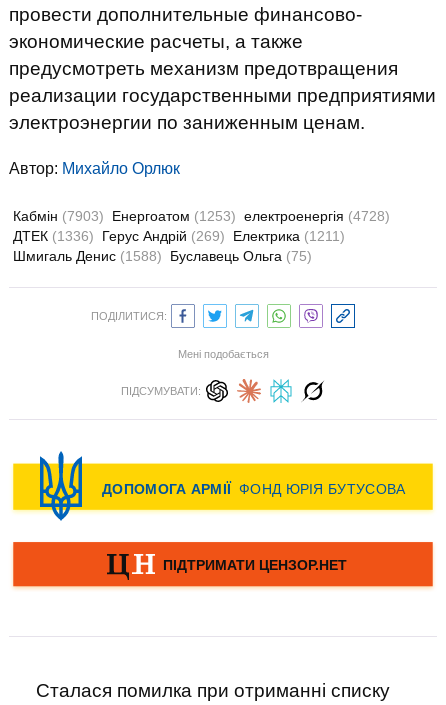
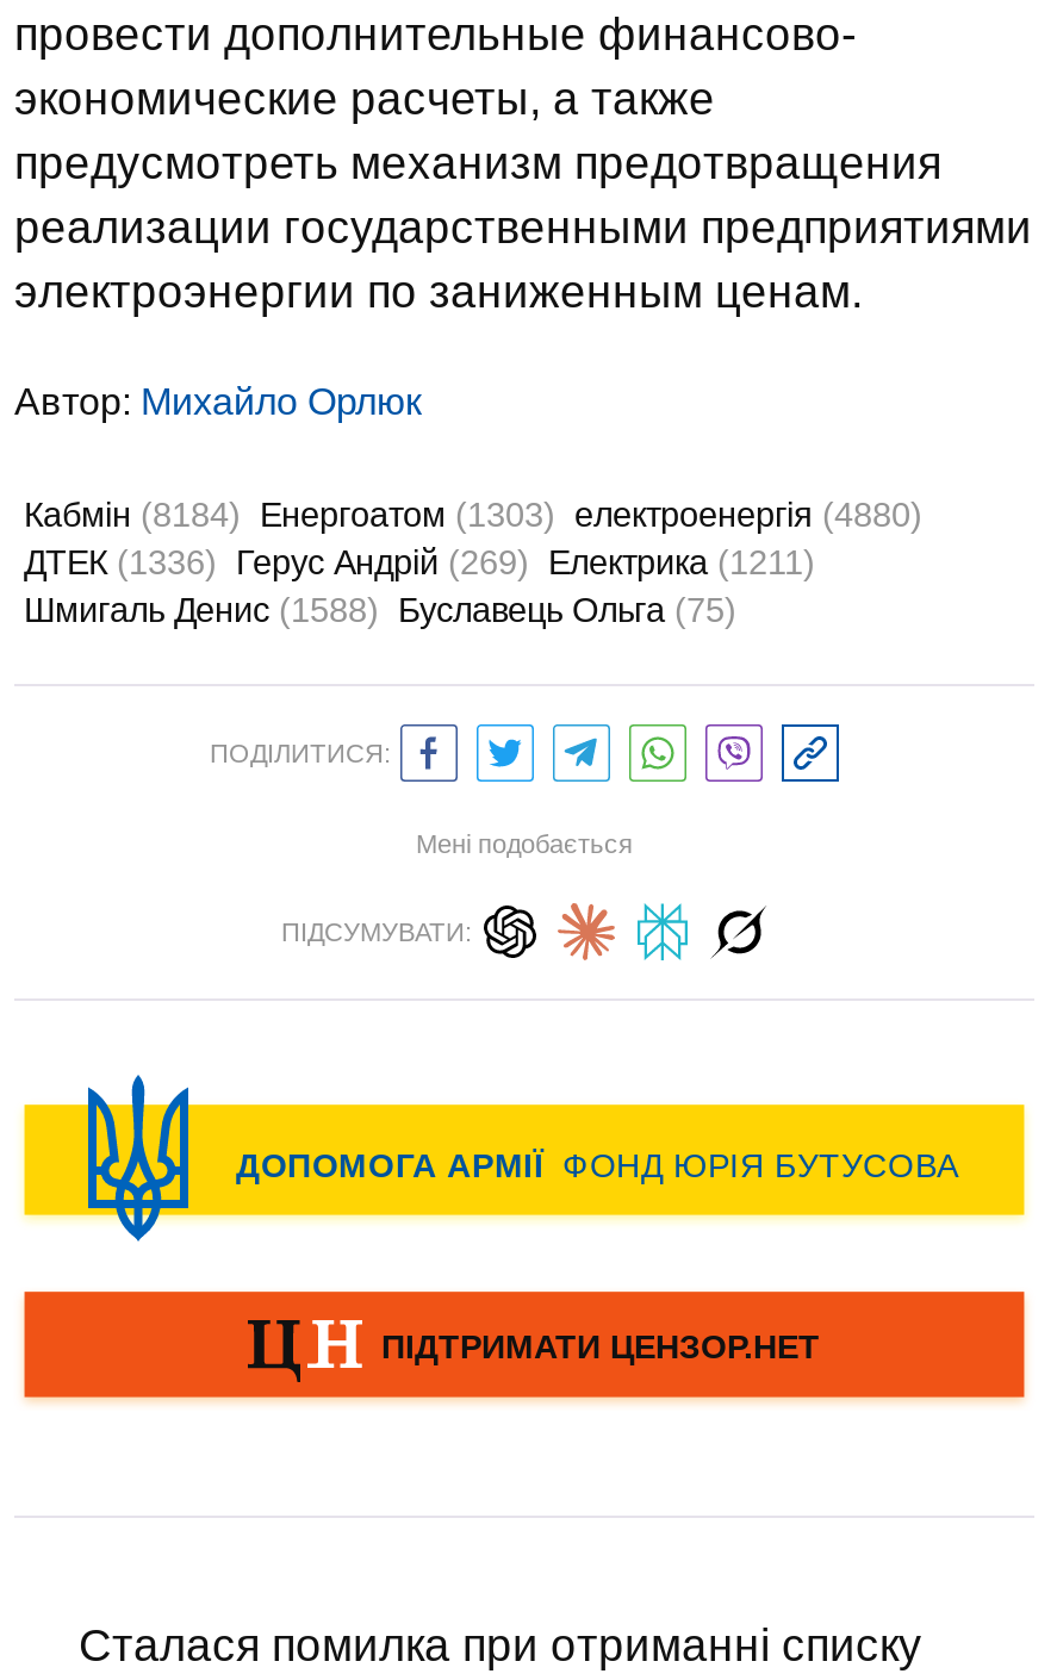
[13,208,390,224] Кабмін (7903) Енергоатом (1253) електроенергія (4728) -> [24,496,922,534] Кабмін (8184) Енергоатом (1303) електроенергія (4880)

